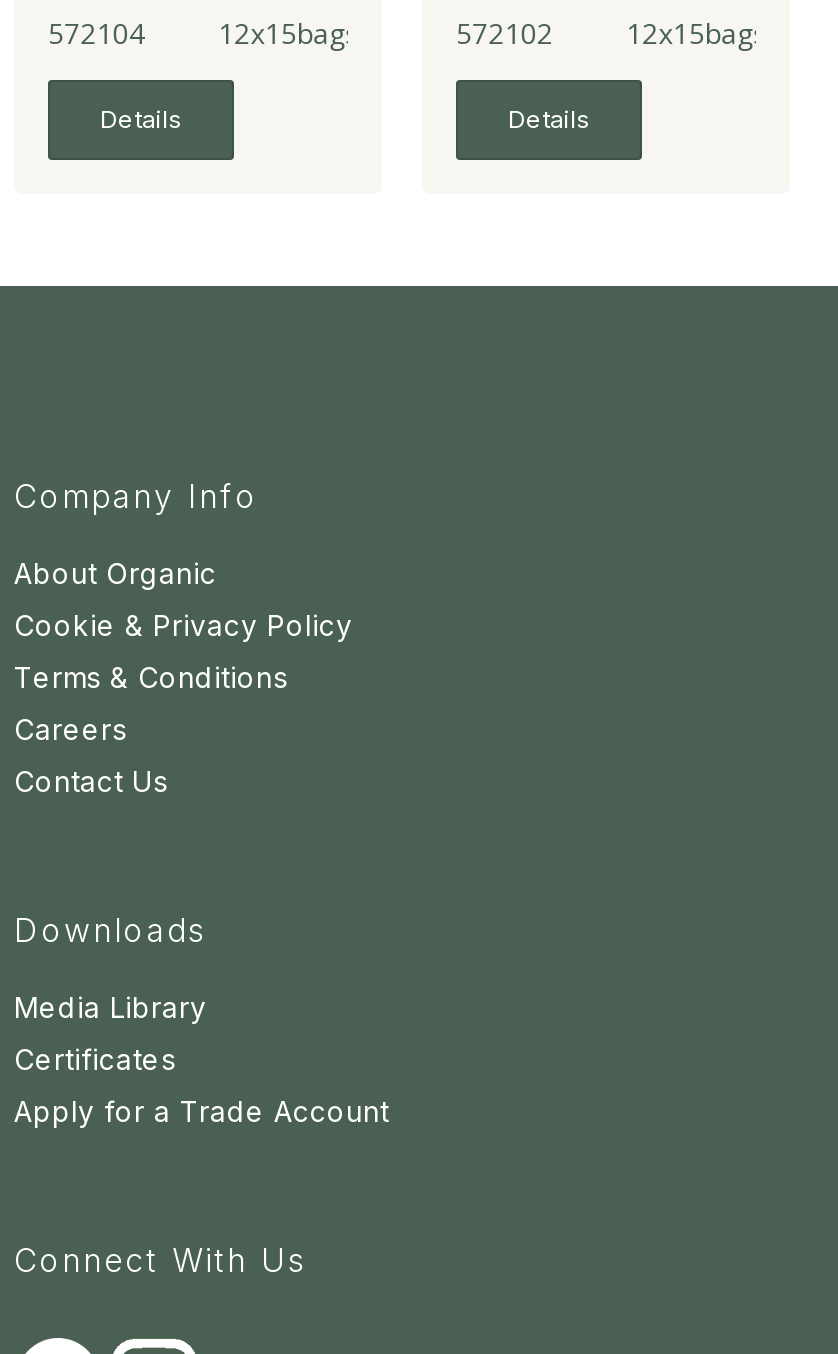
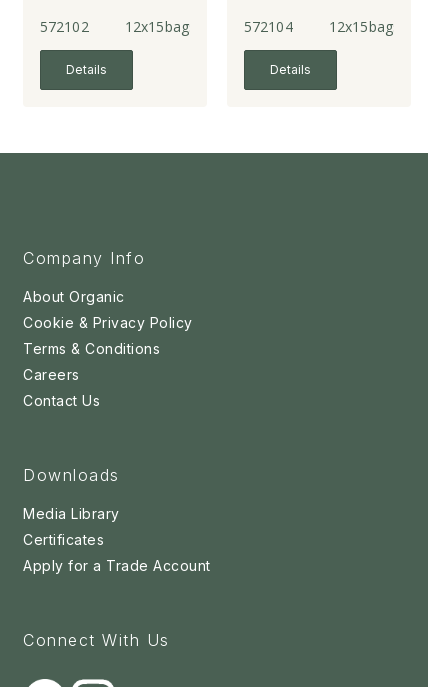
[48,14,360,52] 572104 12x15bags -> [40,17,196,36] 572102 12x15bags
[456,14,768,52] 572102 12x15bags -> [244,17,400,36] 572104 12x15bags

